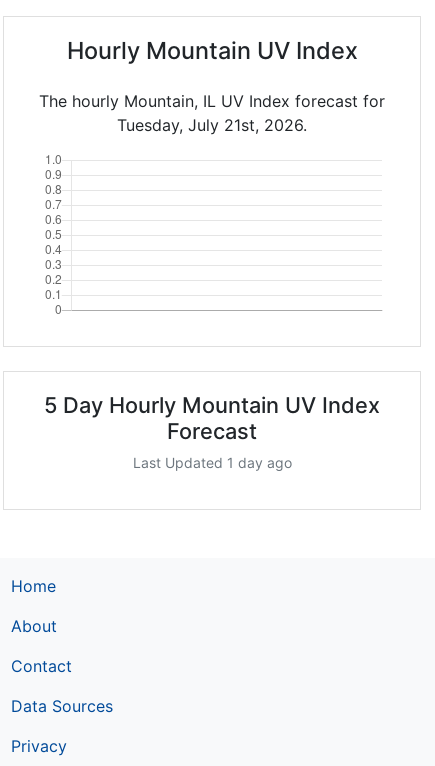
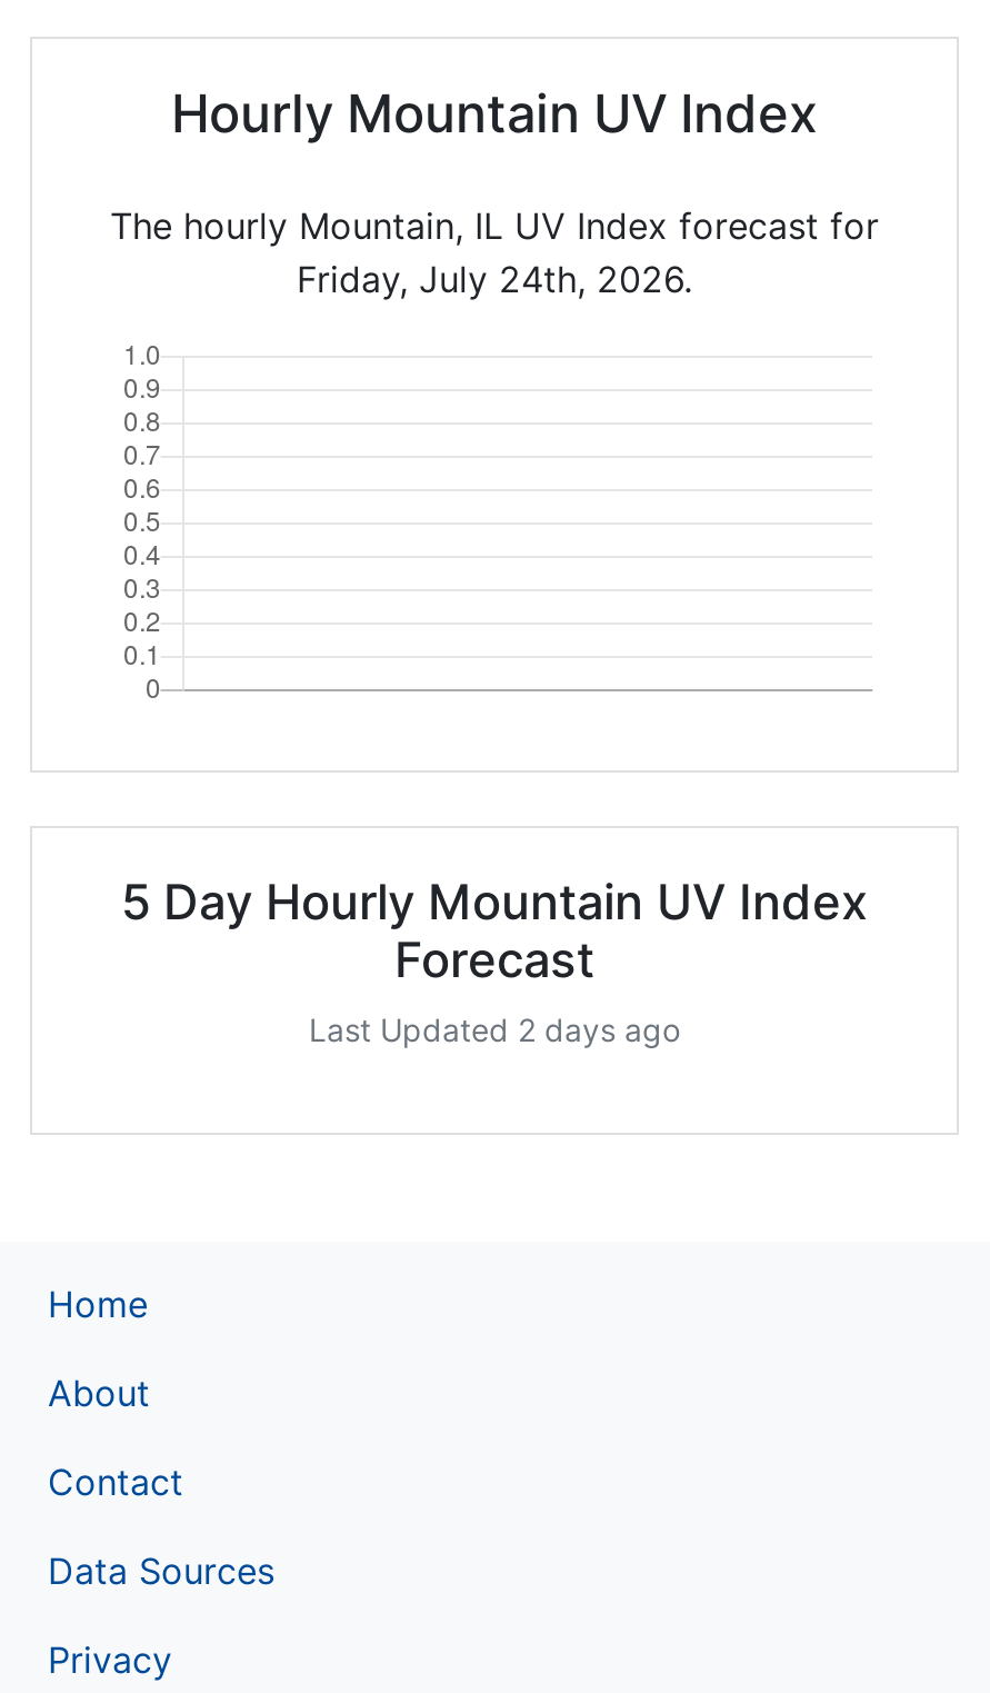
[117,115,307,135] Tuesday, July 21st, 2026. -> [297,256,692,301] Friday, July 24th, 2026.
[132,454,291,471] Last Updated 1 day ago -> [309,1010,680,1048] Last Updated 2 days ago

